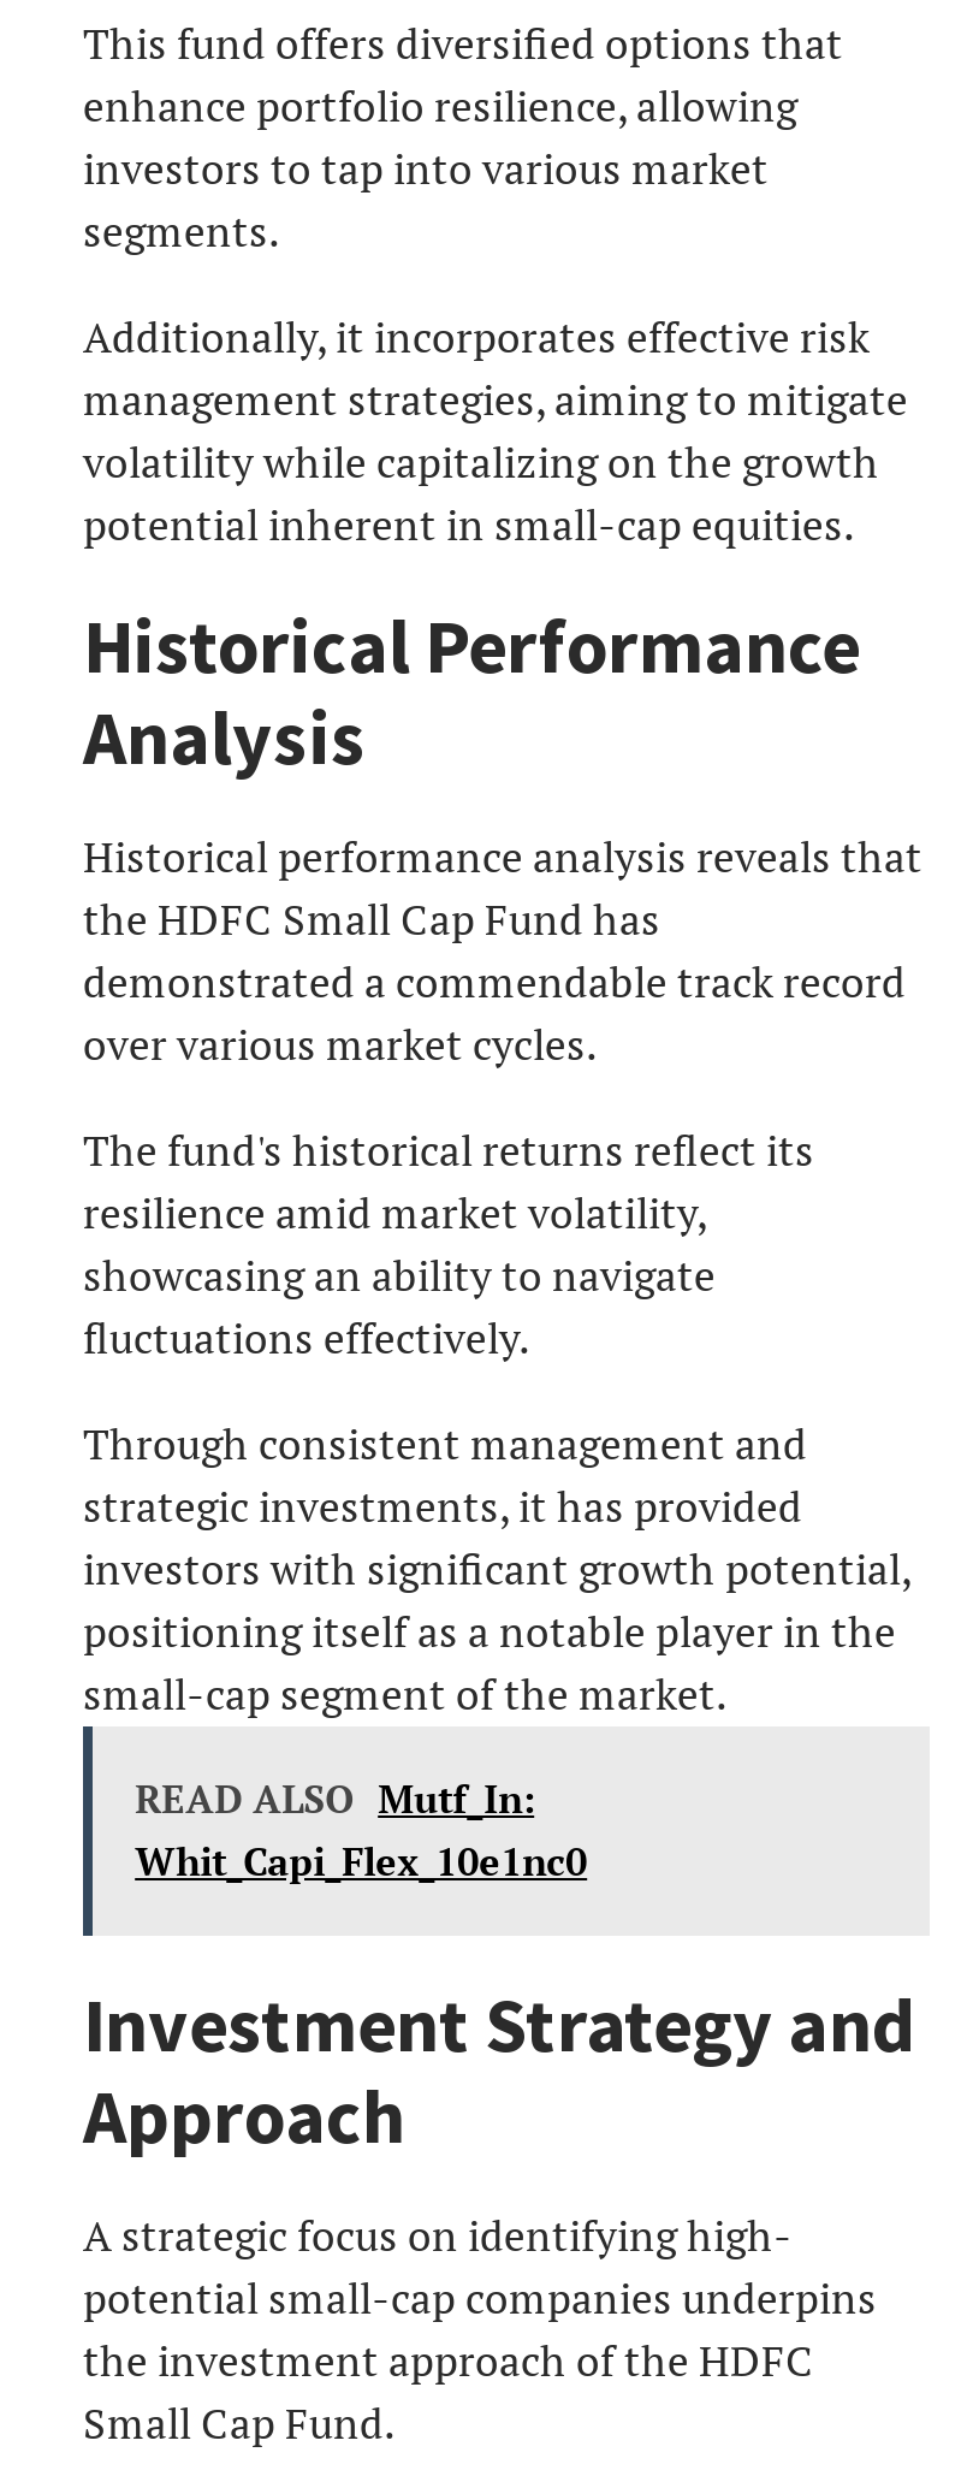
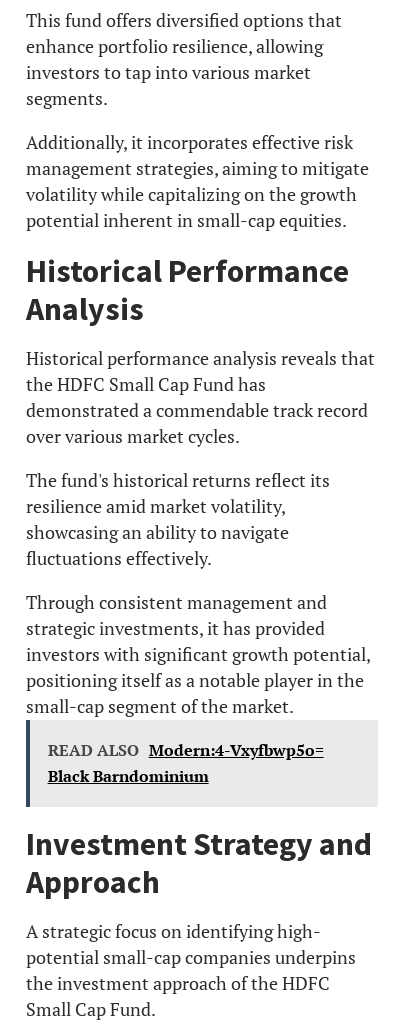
[135,1772,587,1888] READ ALSO Mutf_In: | Whit_Capi_Flex_10e1nc0 -> [48,739,324,787] READ ALSO Modern:4-Vxyfbwp5o= | Black Barndominium

